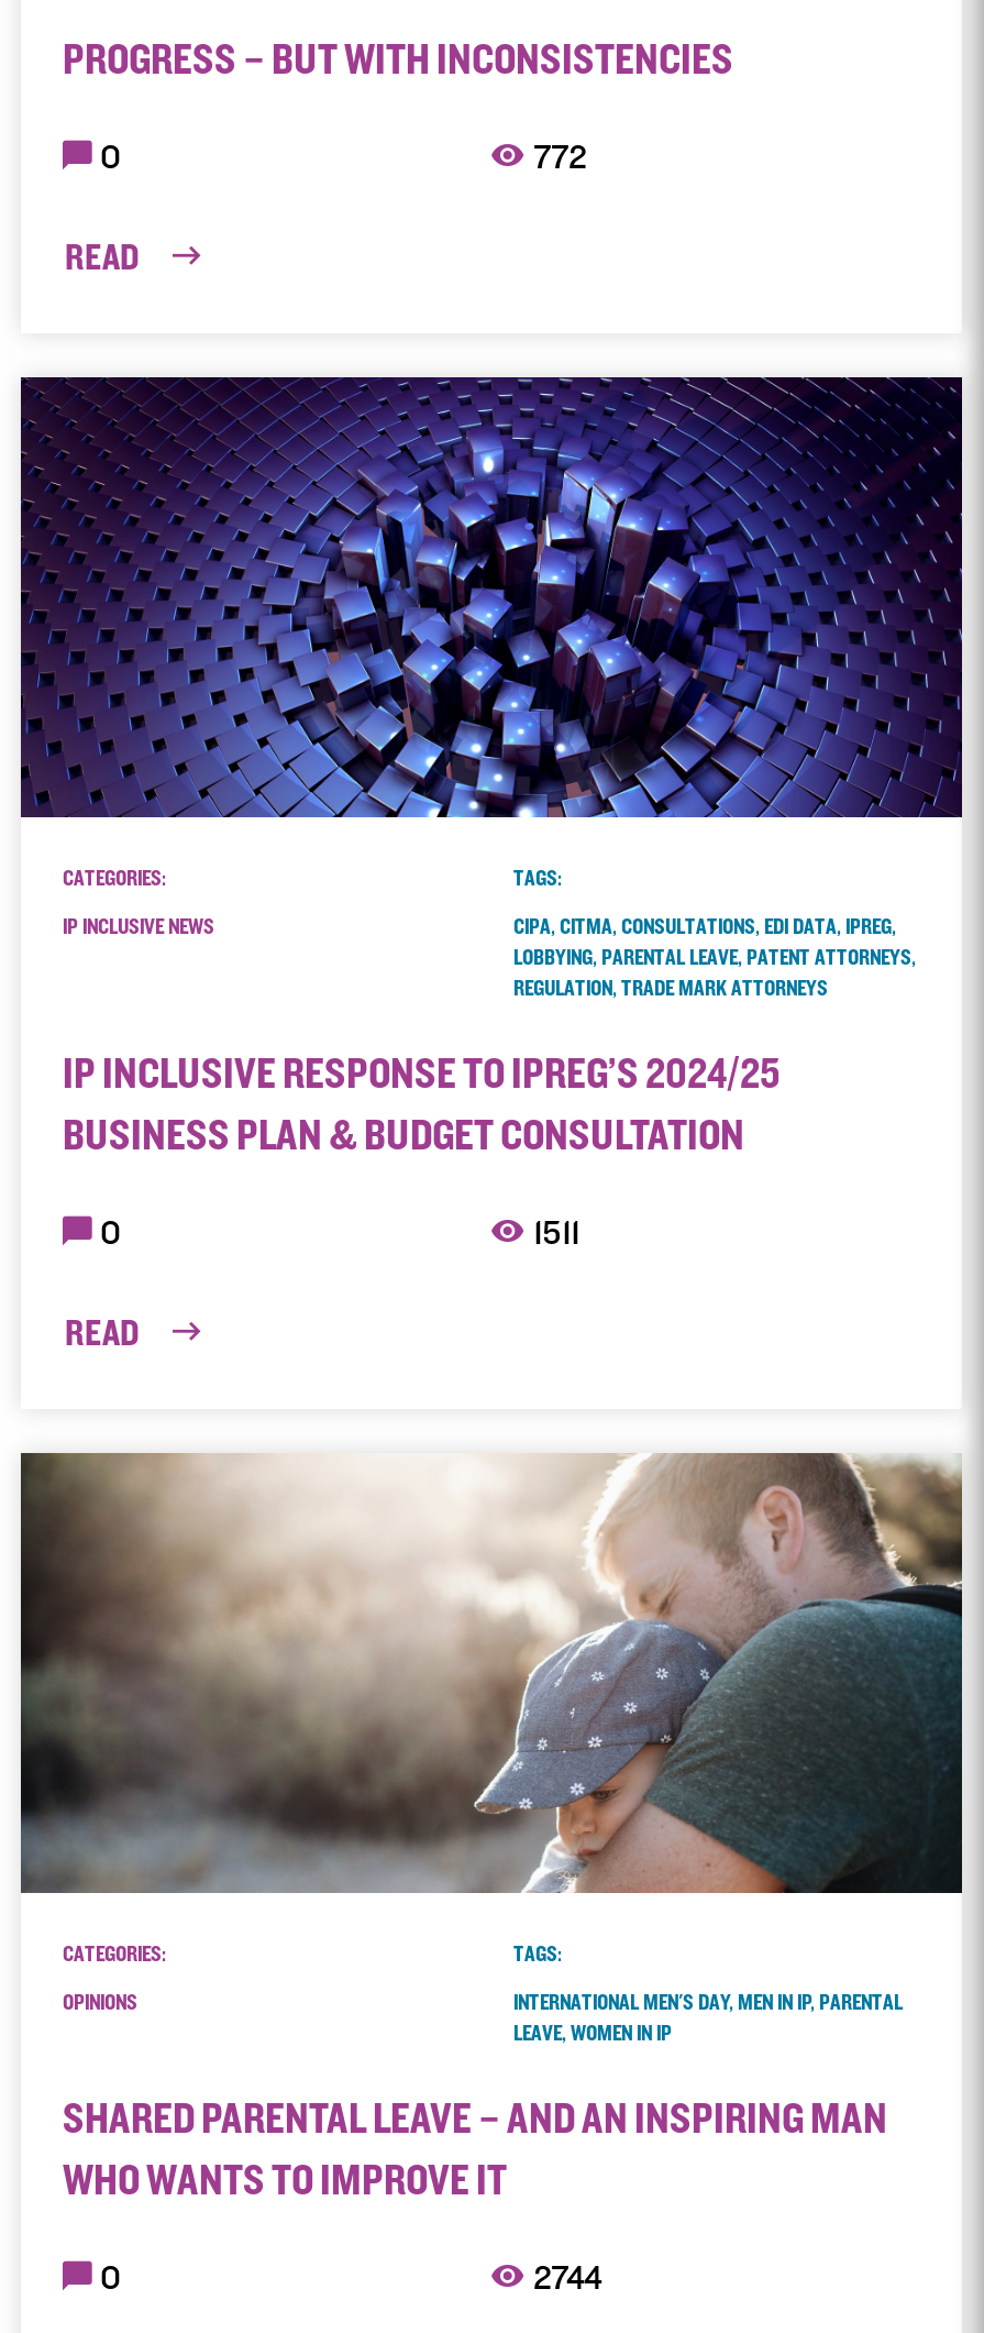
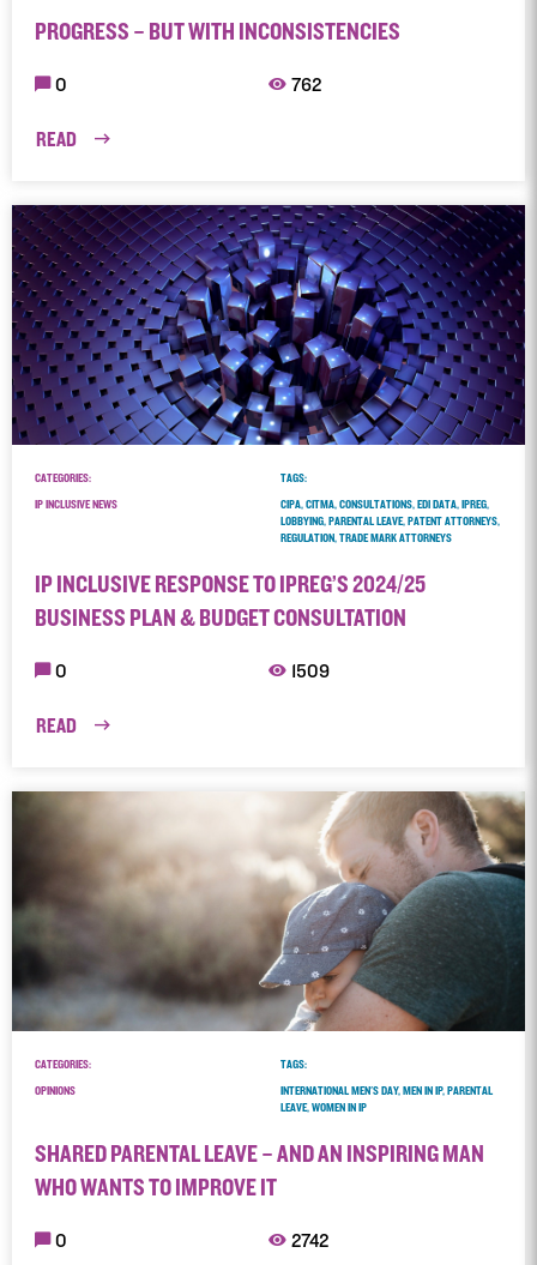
[524,140,586,175] 772 -> [286,76,321,95] 762
[524,1215,579,1251] 1511 -> [286,662,330,681] 1509
[524,2260,601,2296] 2744 -> [286,1231,328,1251] 2742

